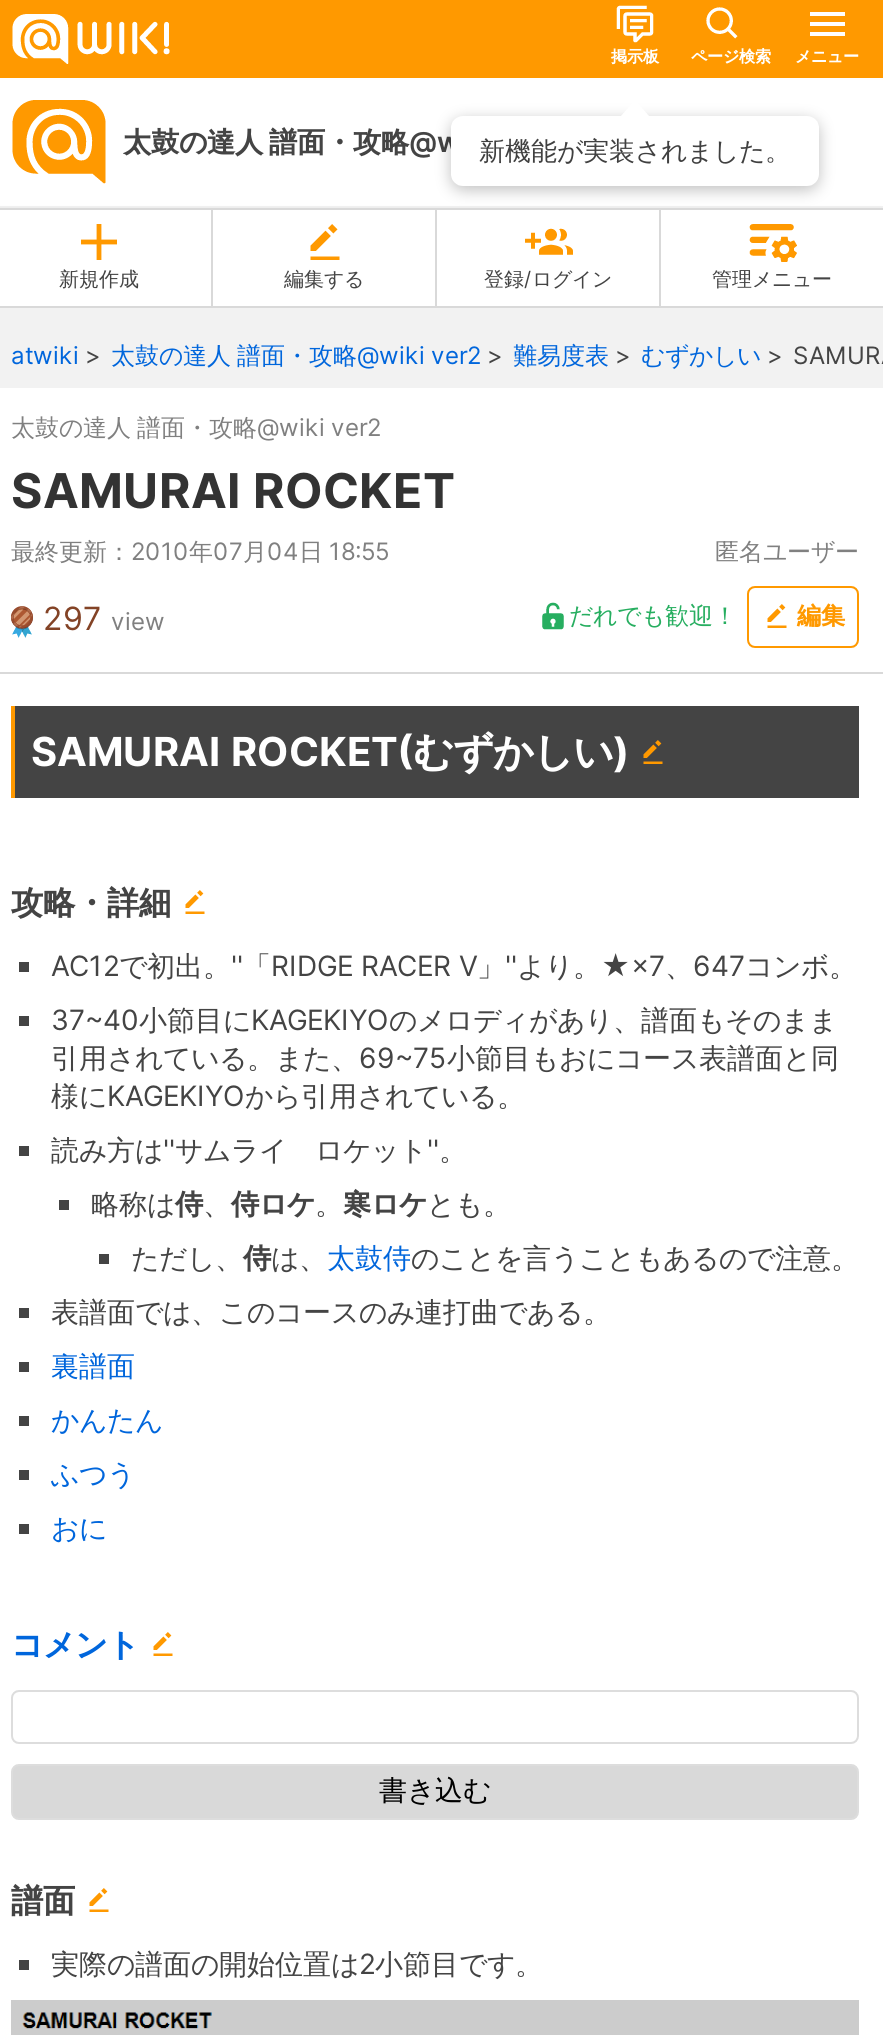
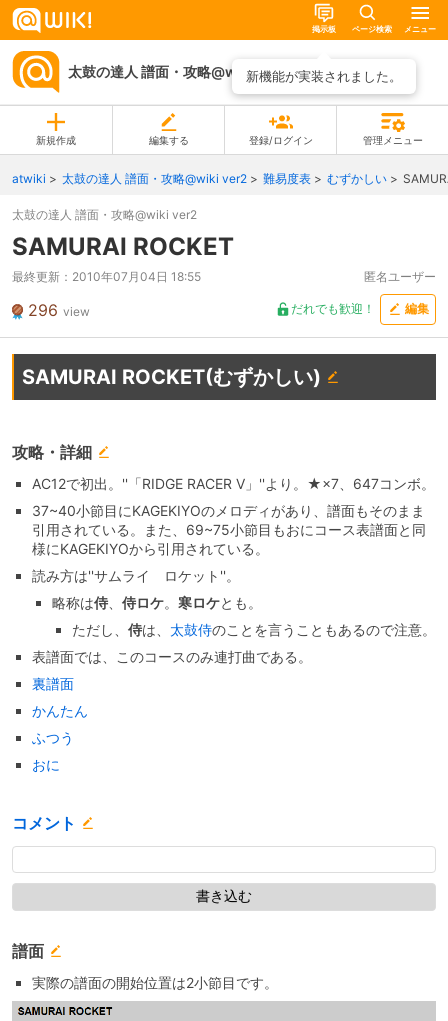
[43,597,165,637] 297 view -> [28,299,90,319] 296 view

